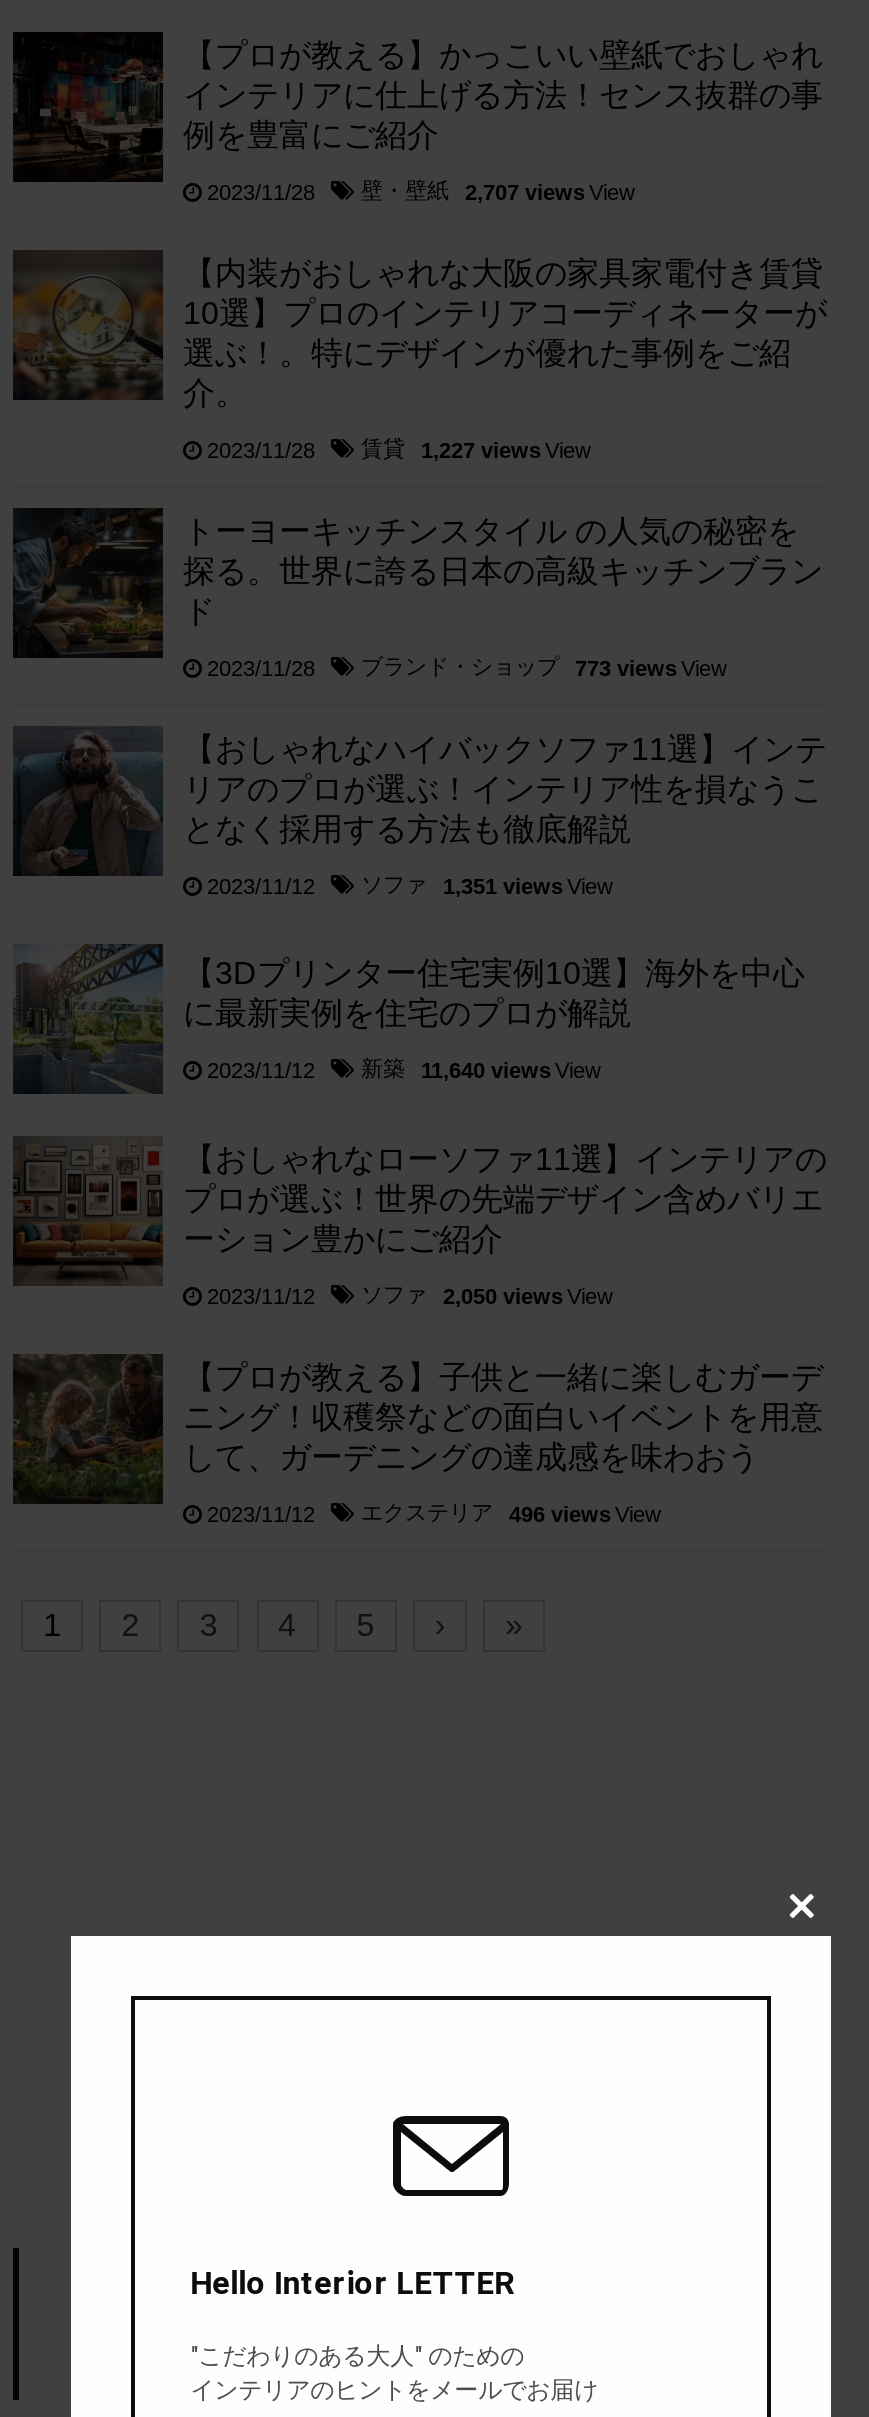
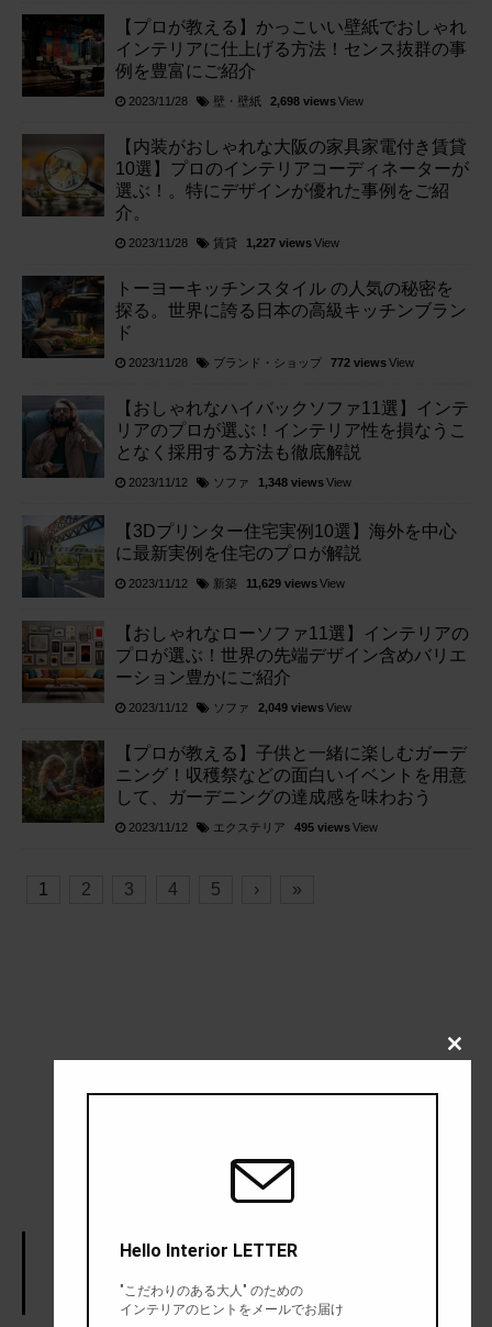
[201,178,635,203] 2023/11/28 壁・壁紙 2,707 views View -> [125,94,364,108] 2023/11/28 壁・壁紙 2,698 views View
[201,654,727,679] 2023/11/28 ブランド・ショップ 773 views View -> [125,356,414,370] 2023/11/28 ブランド・ショップ 772 views View
[201,872,613,897] 2023/11/12 ソファ 1,351 views View -> [125,476,351,489] 2023/11/12 ソファ 1,348 views View
[201,1056,601,1081] 2023/11/12 新築 11,640 views View -> [125,577,345,590] 2023/11/12 新築 11,629 views View
[201,1282,613,1307] 2023/11/12 ソファ 2,050 views View -> [125,701,351,714] 2023/11/12 ソファ 2,049 views View
[201,1500,661,1525] 2023/11/12 エクステリア 496 views View -> [125,820,378,834] 2023/11/12 エクステリア 495 views View

